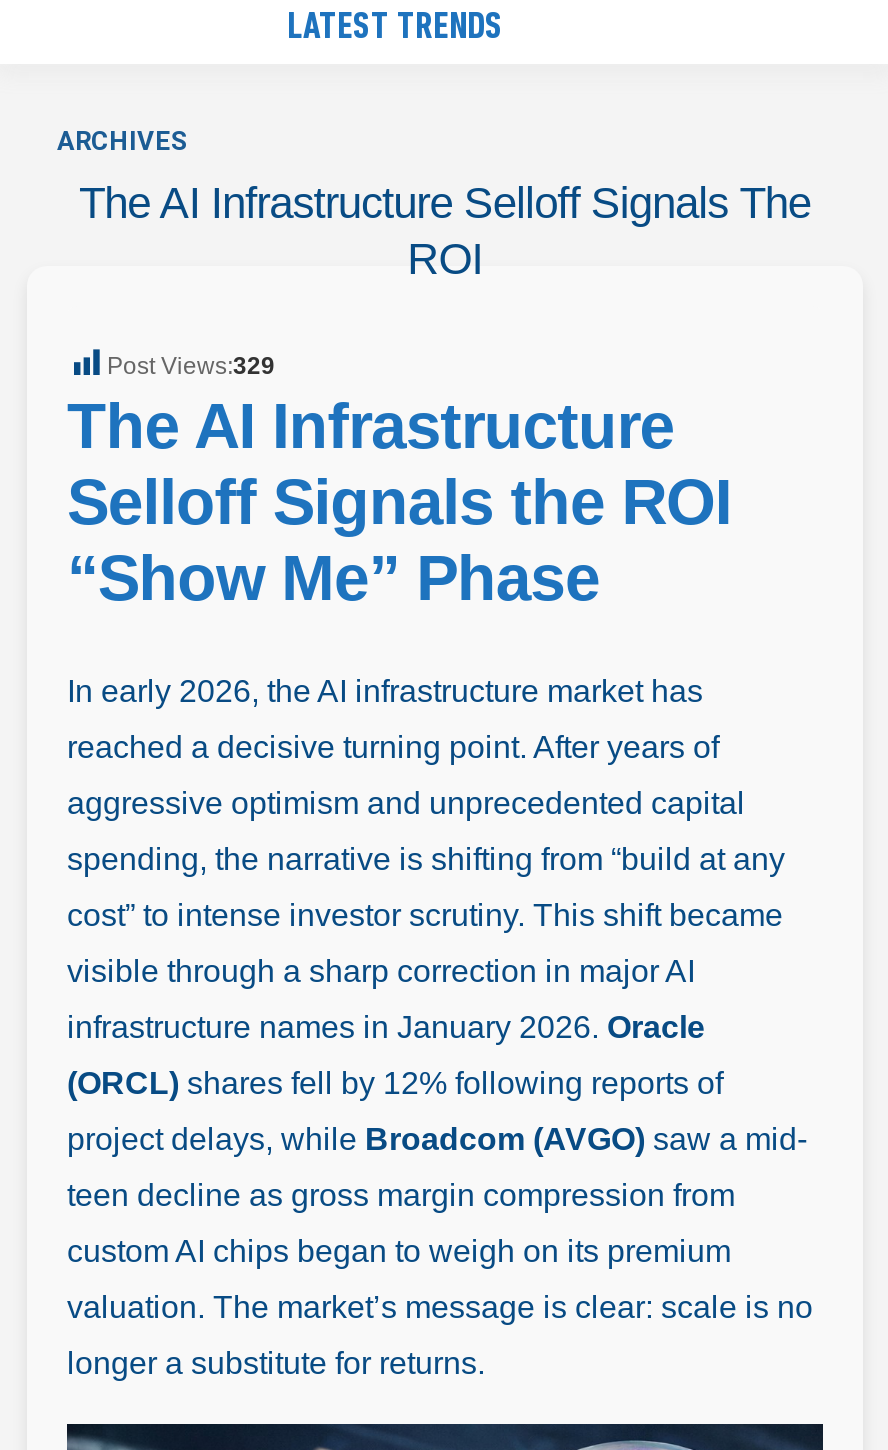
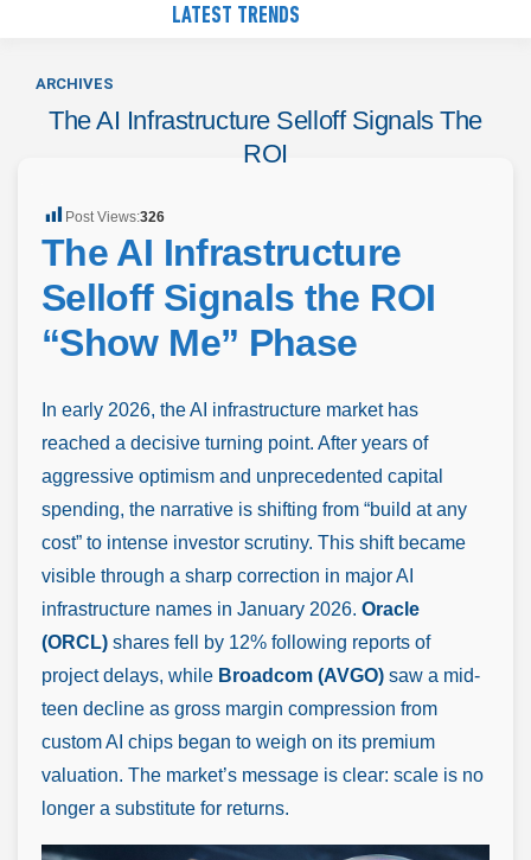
[107,351,275,379] Post Views:329 -> [65,208,165,225] Post Views:326

